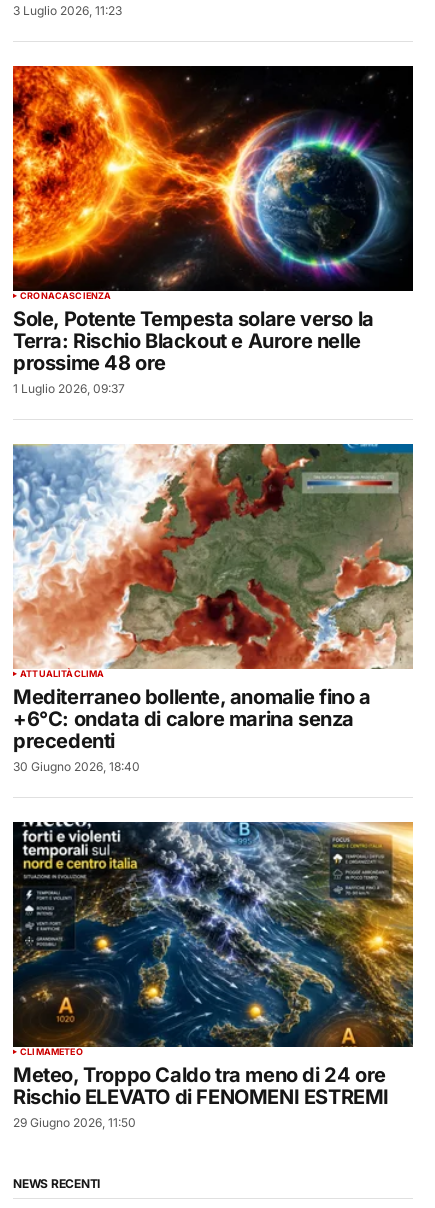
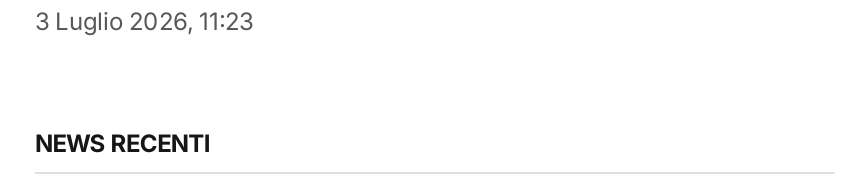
[12,65,414,396] [image] | CRONACASCIENZA | Sole, Potente Tempesta solare verso la | Terra: Rischio Blackout e Aurore nelle | prossime 48 ore | 1 Luglio 2026, 09:37 -> none
[12,443,414,774] [image] | ATTUALITÀ CLIMA | Mediterraneo bollente, anomalie fino a | +6°C: ondata di calore marina senza | precedenti | 30 Giugno 2026, 18:40 -> none
[12,821,414,1130] [image] | CLIMAMETEO | Meteo, Troppo Caldo tra meno di 24 ore | Rischio ELEVATO di FENOMENI ESTREMI | 29 Giugno 2026, 11:50 -> none

